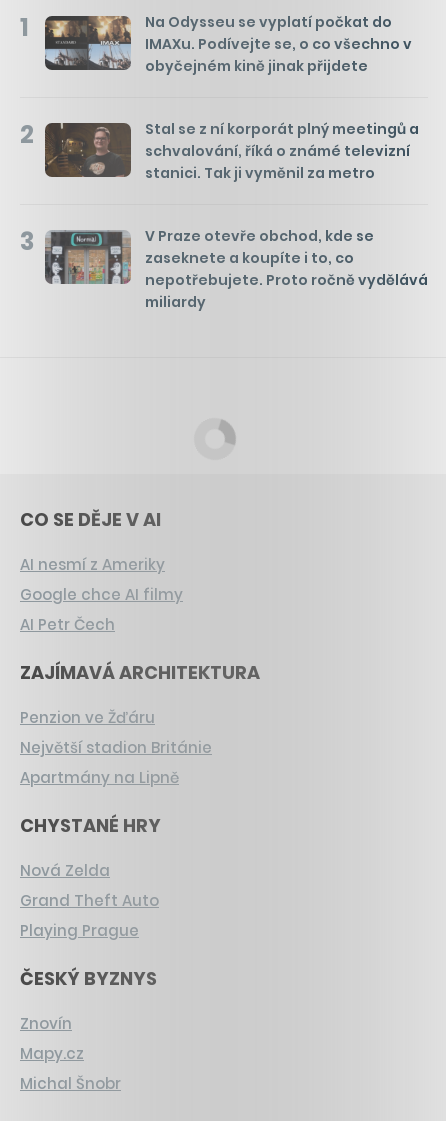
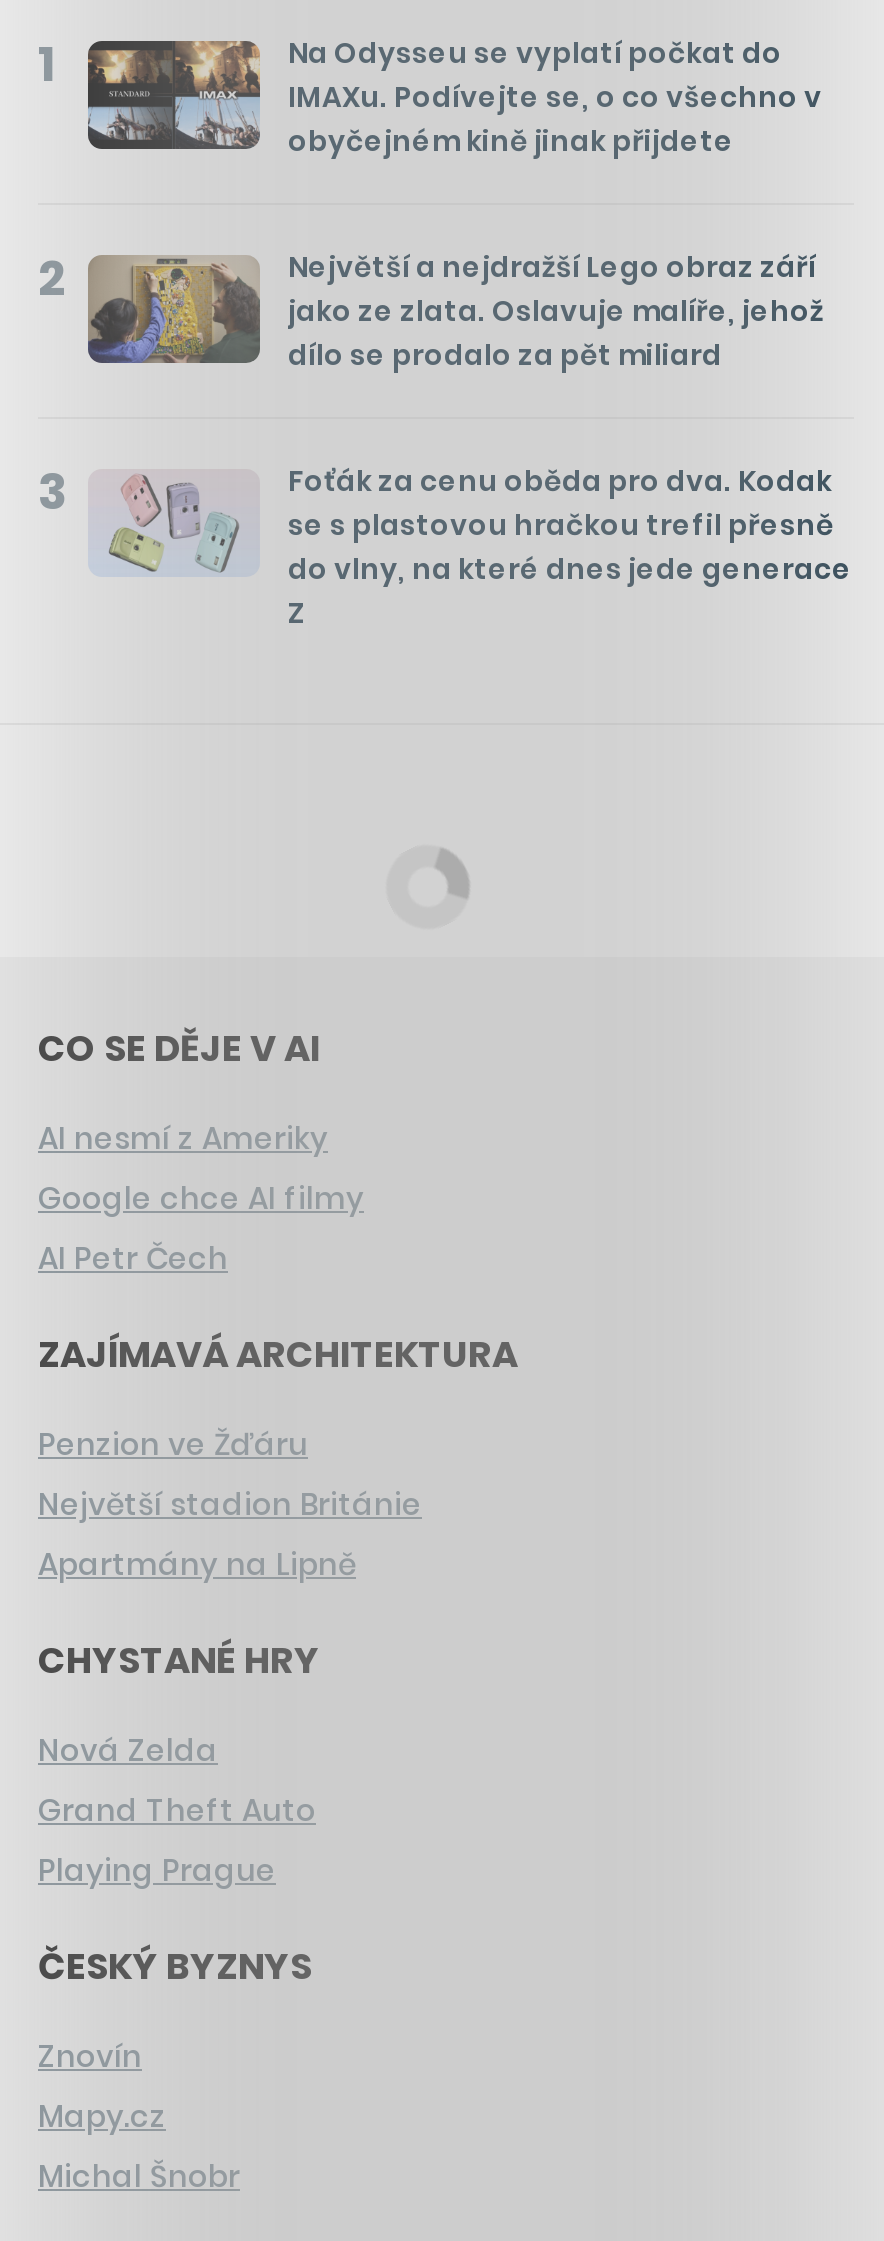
[44,119,419,183] [image] | Stal se z ní korporát plný meetingů a | schvalování, říká o známé televizní | stanici. Tak ji vyměnil za metro -> [86,248,824,376] [image] | Největší a nejdražší Lego obraz září | jako ze zlata. Oslavuje malíře, jehož | dílo se prodalo za pět miliard
[44,226,428,312] [image] | V Praze otevře obchod, kde se | zaseknete a koupíte i to, co | nepotřebujete. Proto ročně vydělává | miliardy -> [88,462,852,634] [image] | Foťák za cenu oběda pro dva. Kodak | se s plastovou hračkou trefil přesně | do vlny, na které dnes jede generace | Z

